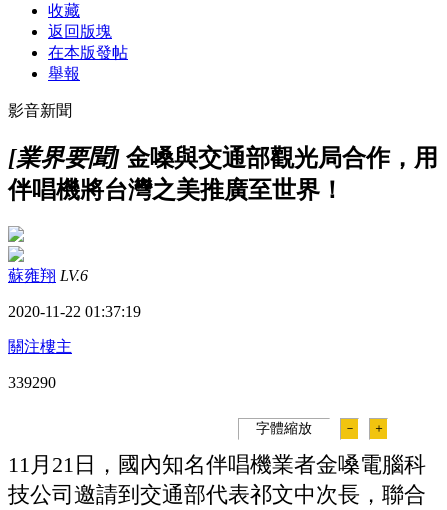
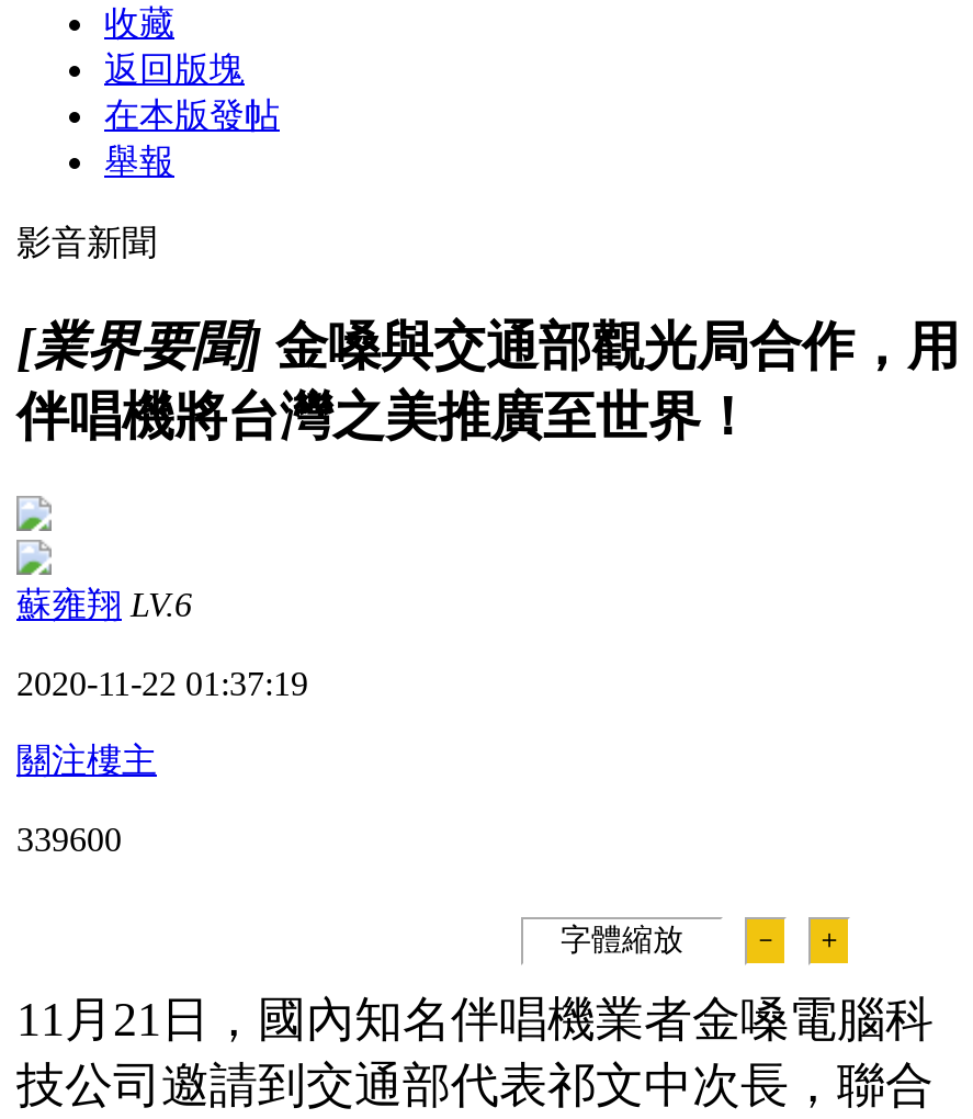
[8,374,56,391] 339290 -> [16,820,122,857] 339600

